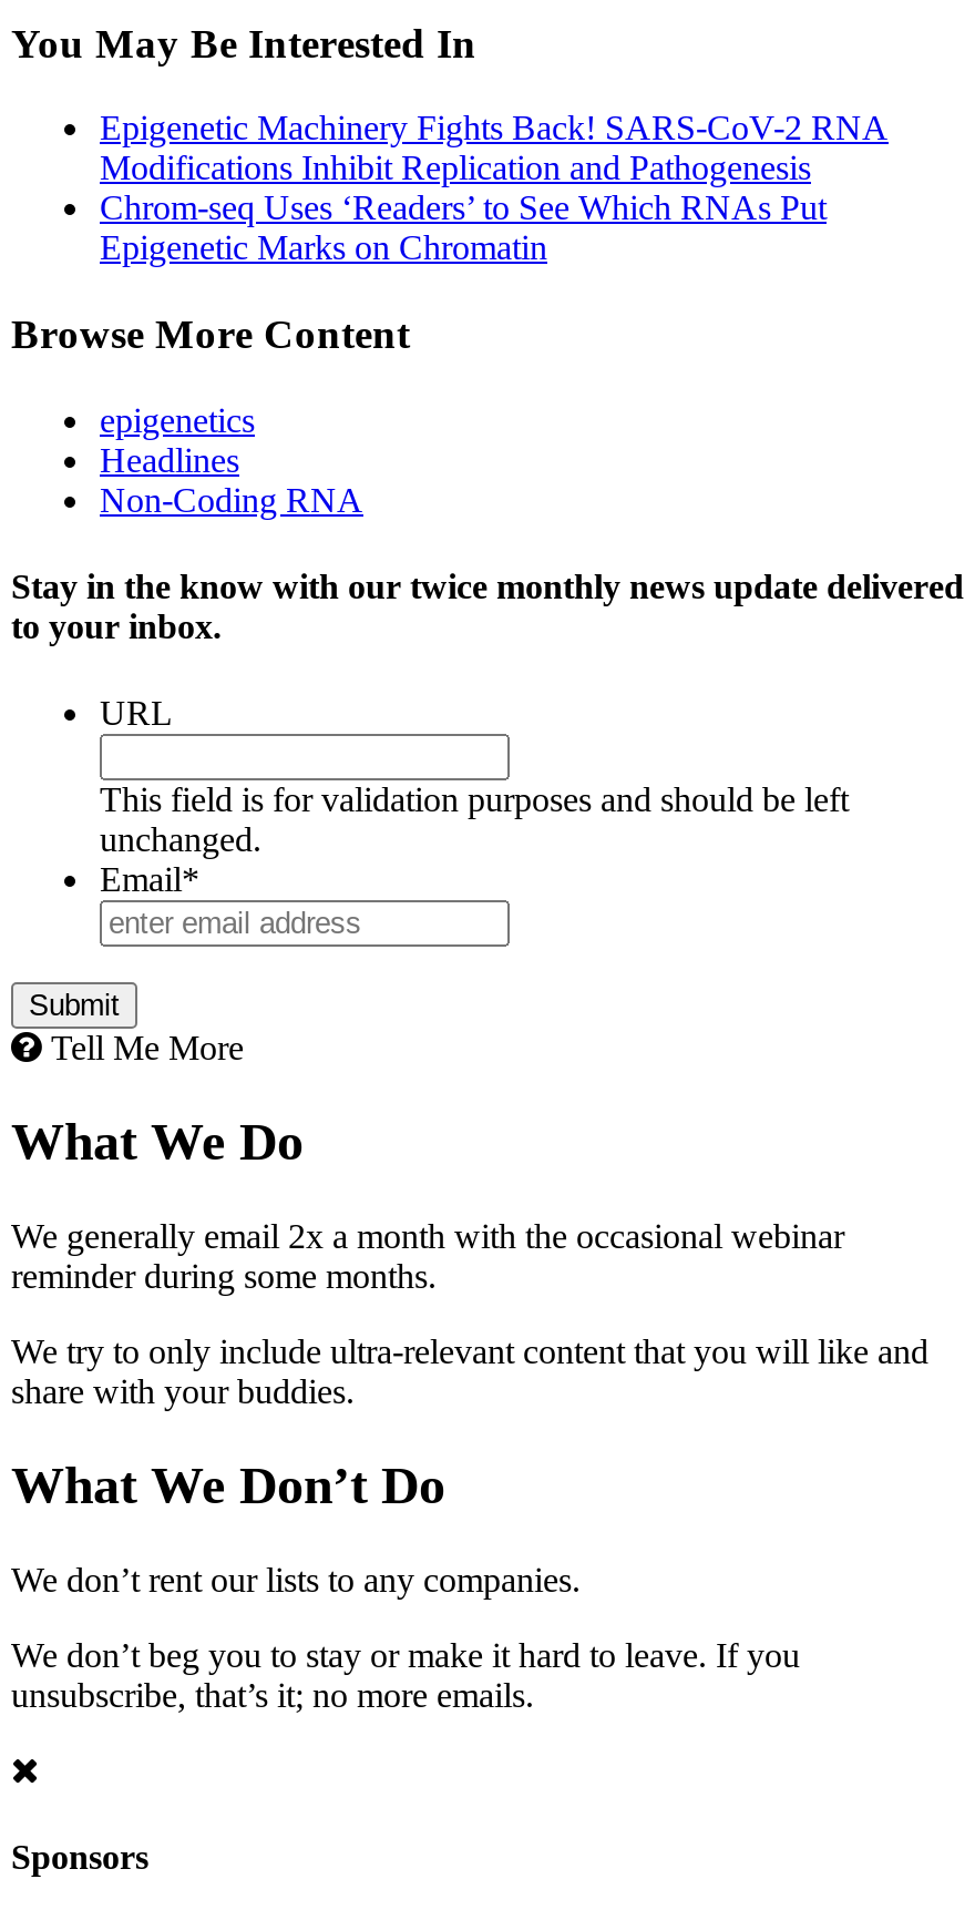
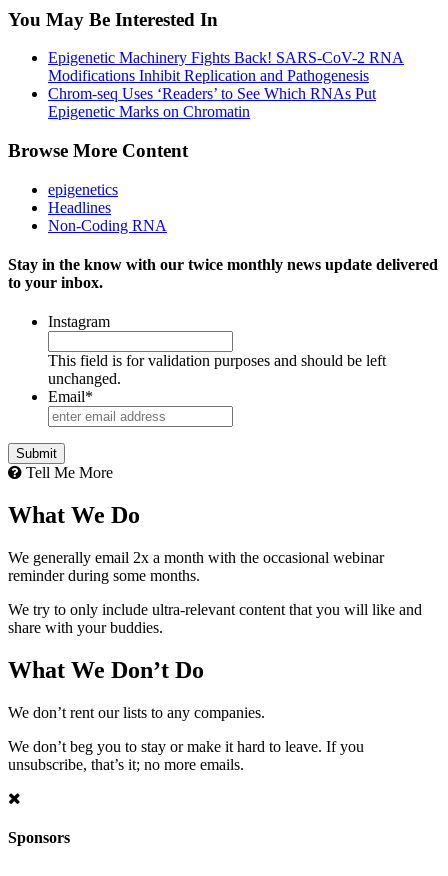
[100,694,173,732] URL -> [48,313,110,330] Instagram

